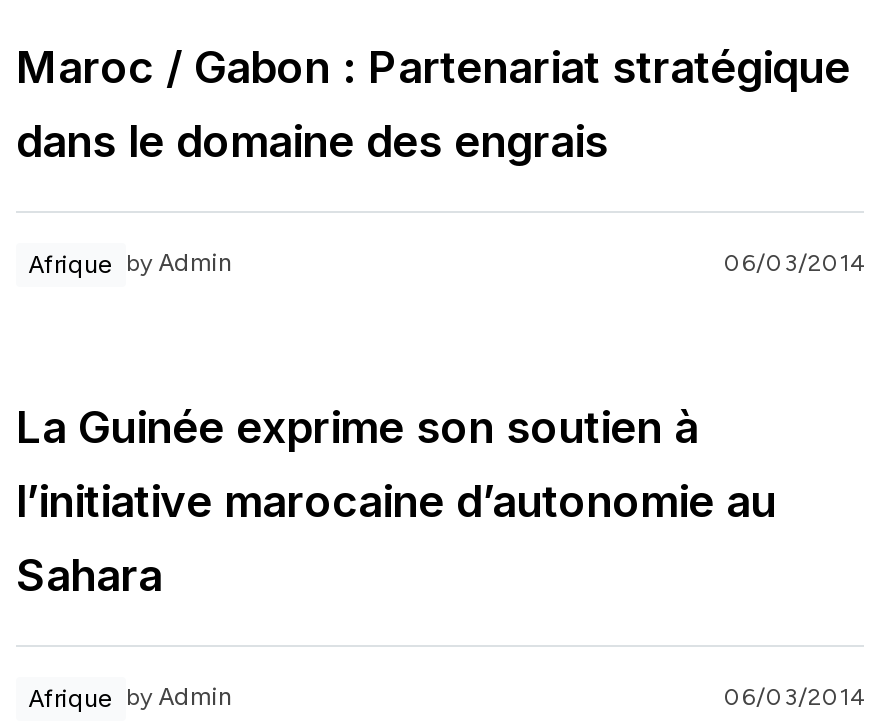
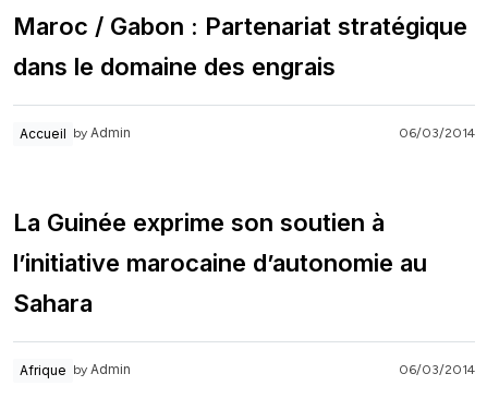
[28,248,232,279] Afrique by Admin -> [20,125,131,142] Accueil by Admin

